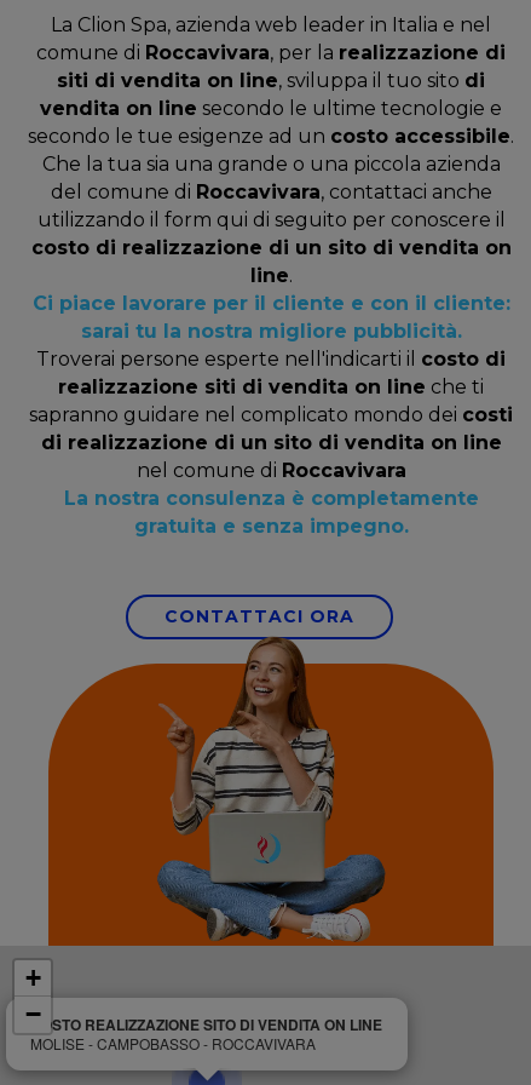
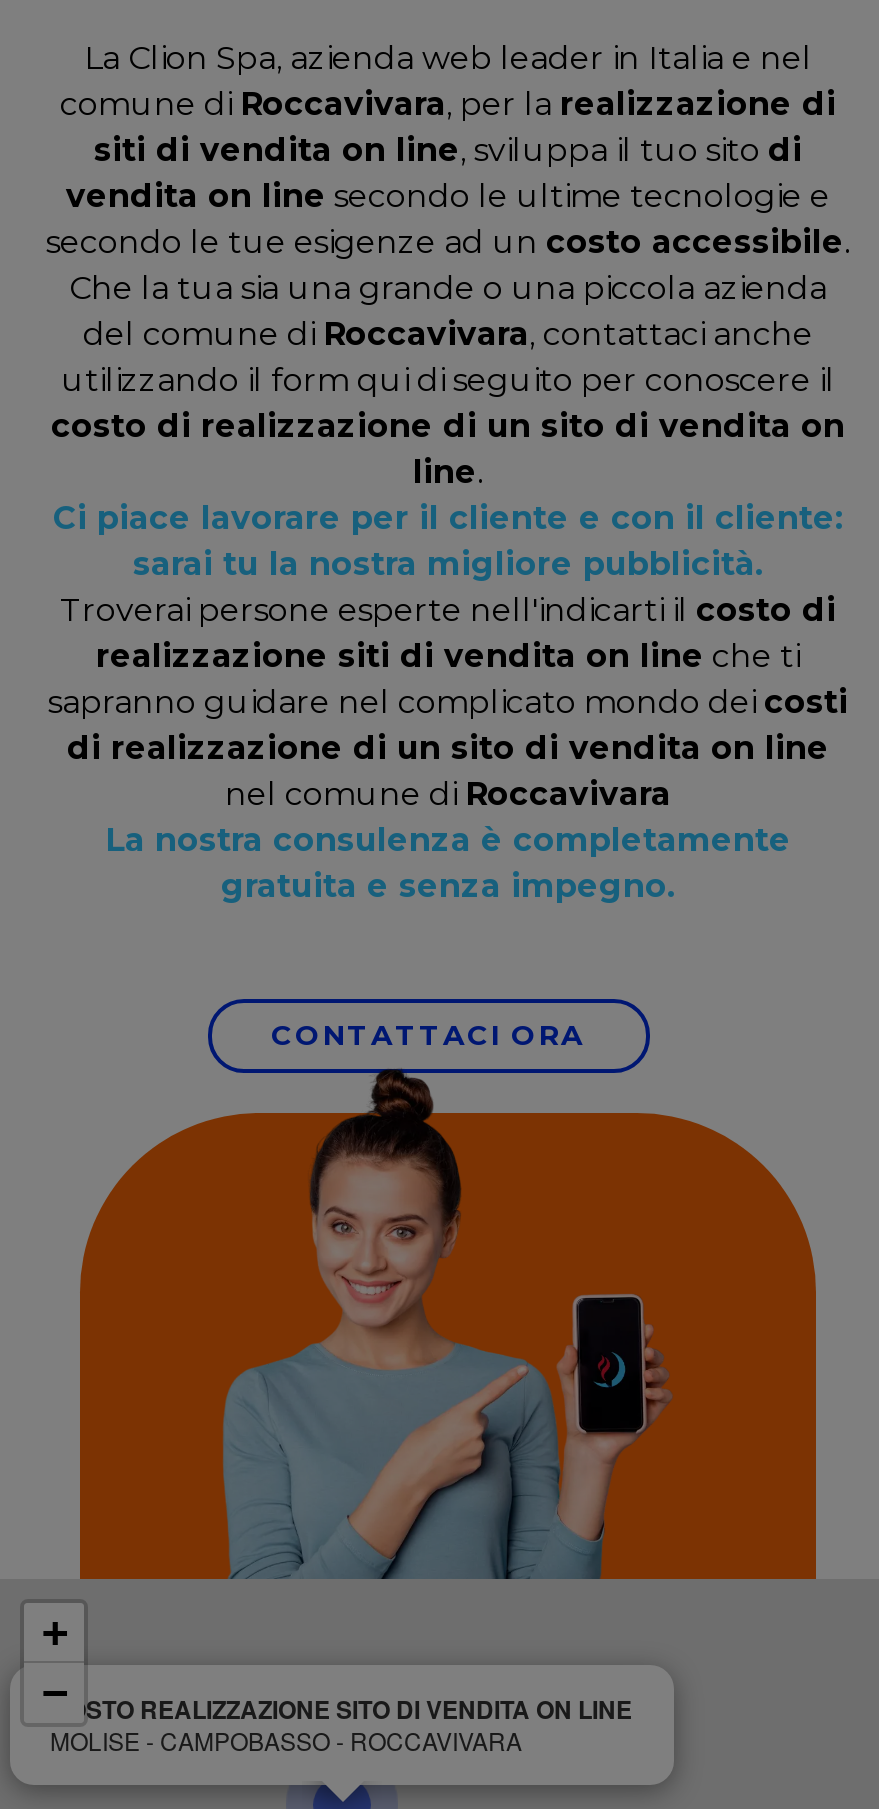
[134,636,406,947] [image] -> [220,1067,674,1581] [image]

